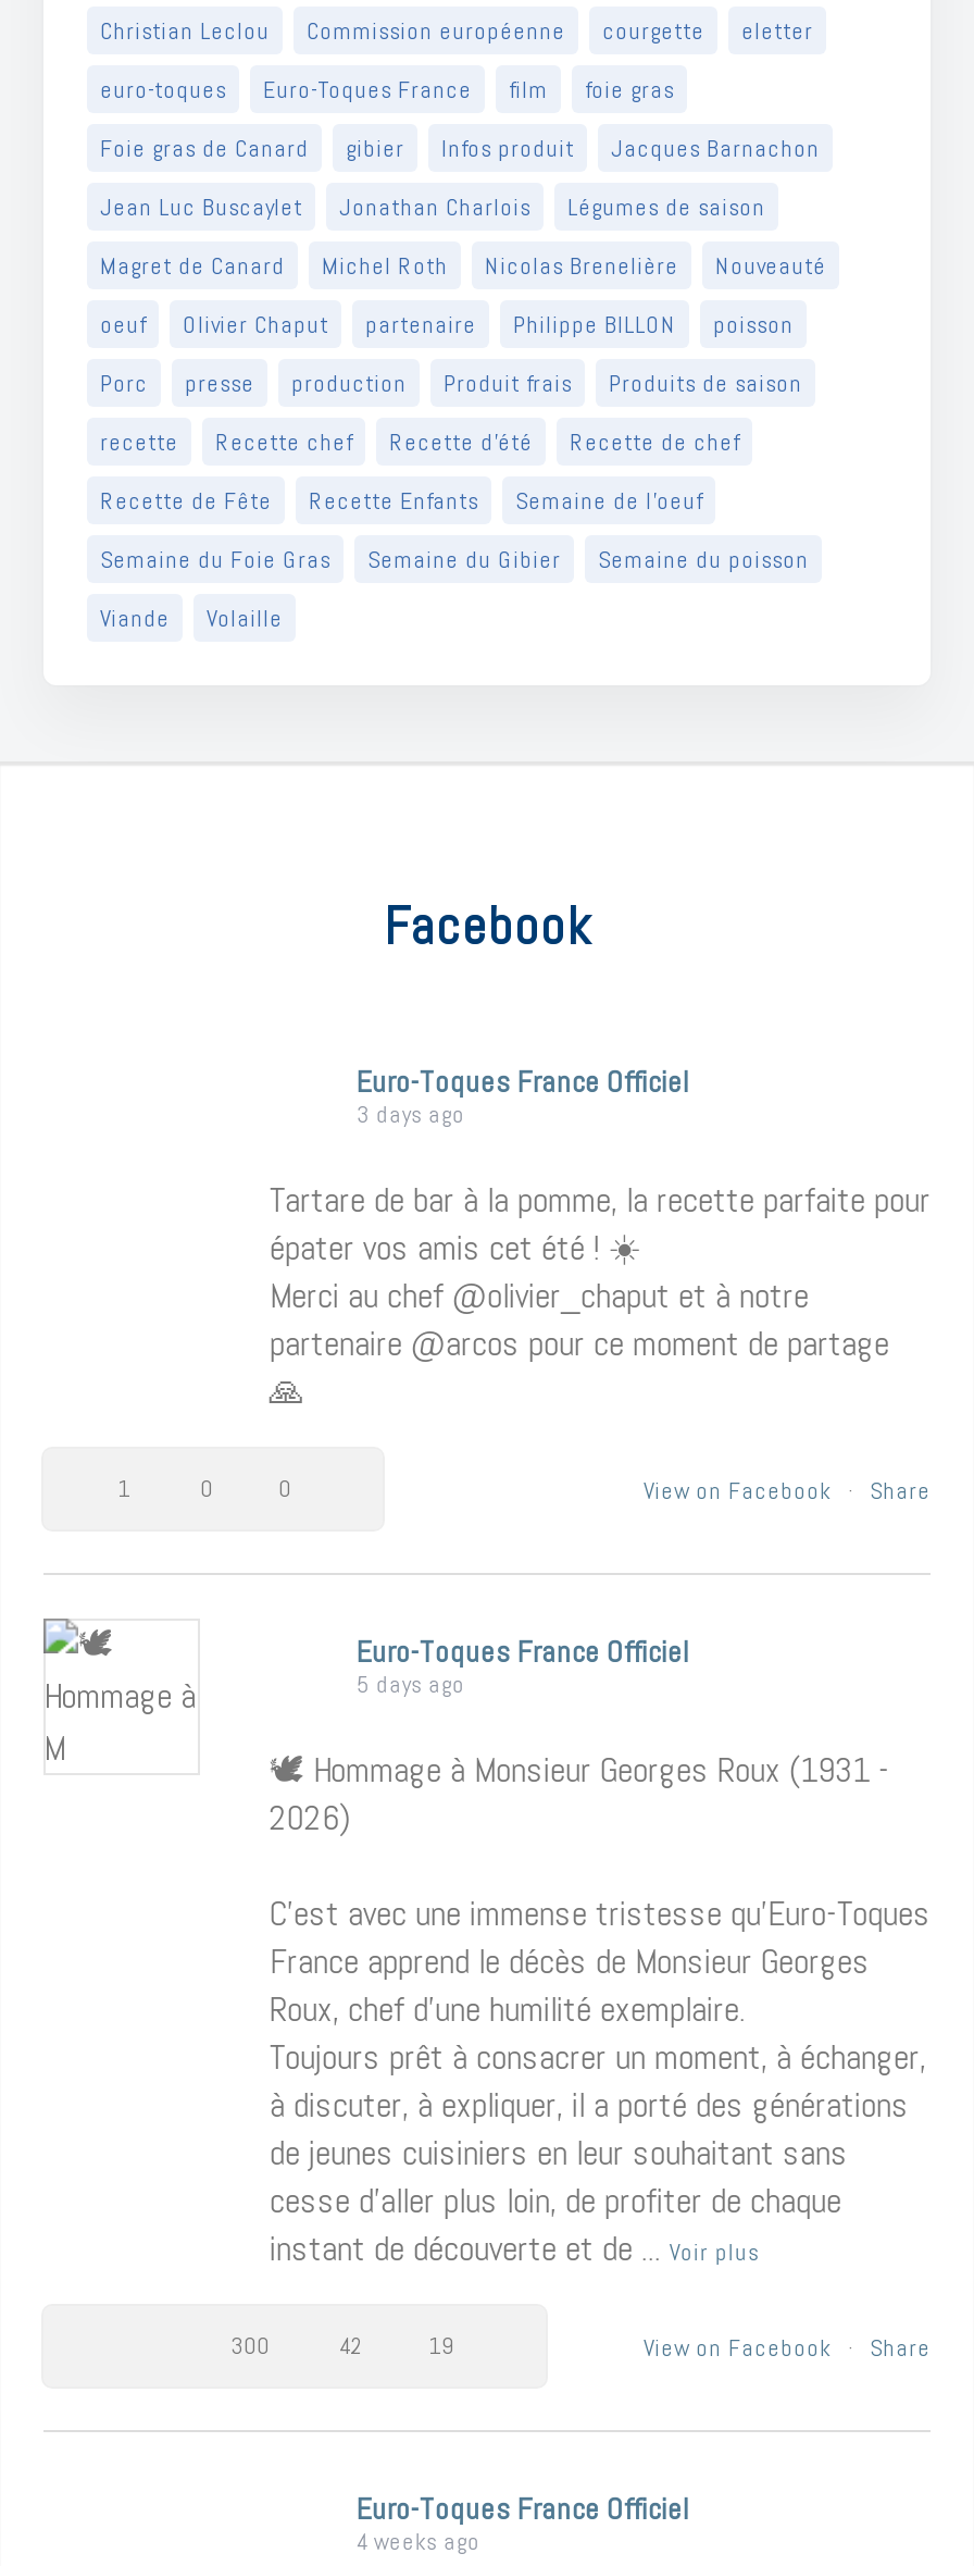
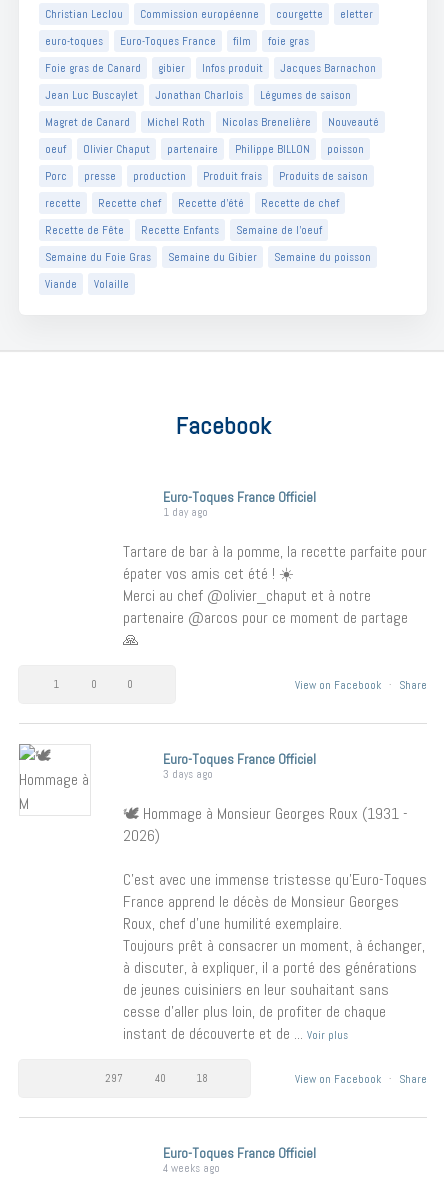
[356,1098,465,1128] 3 days ago -> [163,504,208,518] 1 day ago
[356,1668,465,1698] 5 days ago -> [163,766,213,780] 3 days ago
[230,2330,270,2360] 300 -> [105,1071,123,1085] 297
[339,2330,363,2360] 42 -> [155,1071,166,1085] 40
[428,2330,454,2360] 19 -> [196,1071,208,1085] 18

